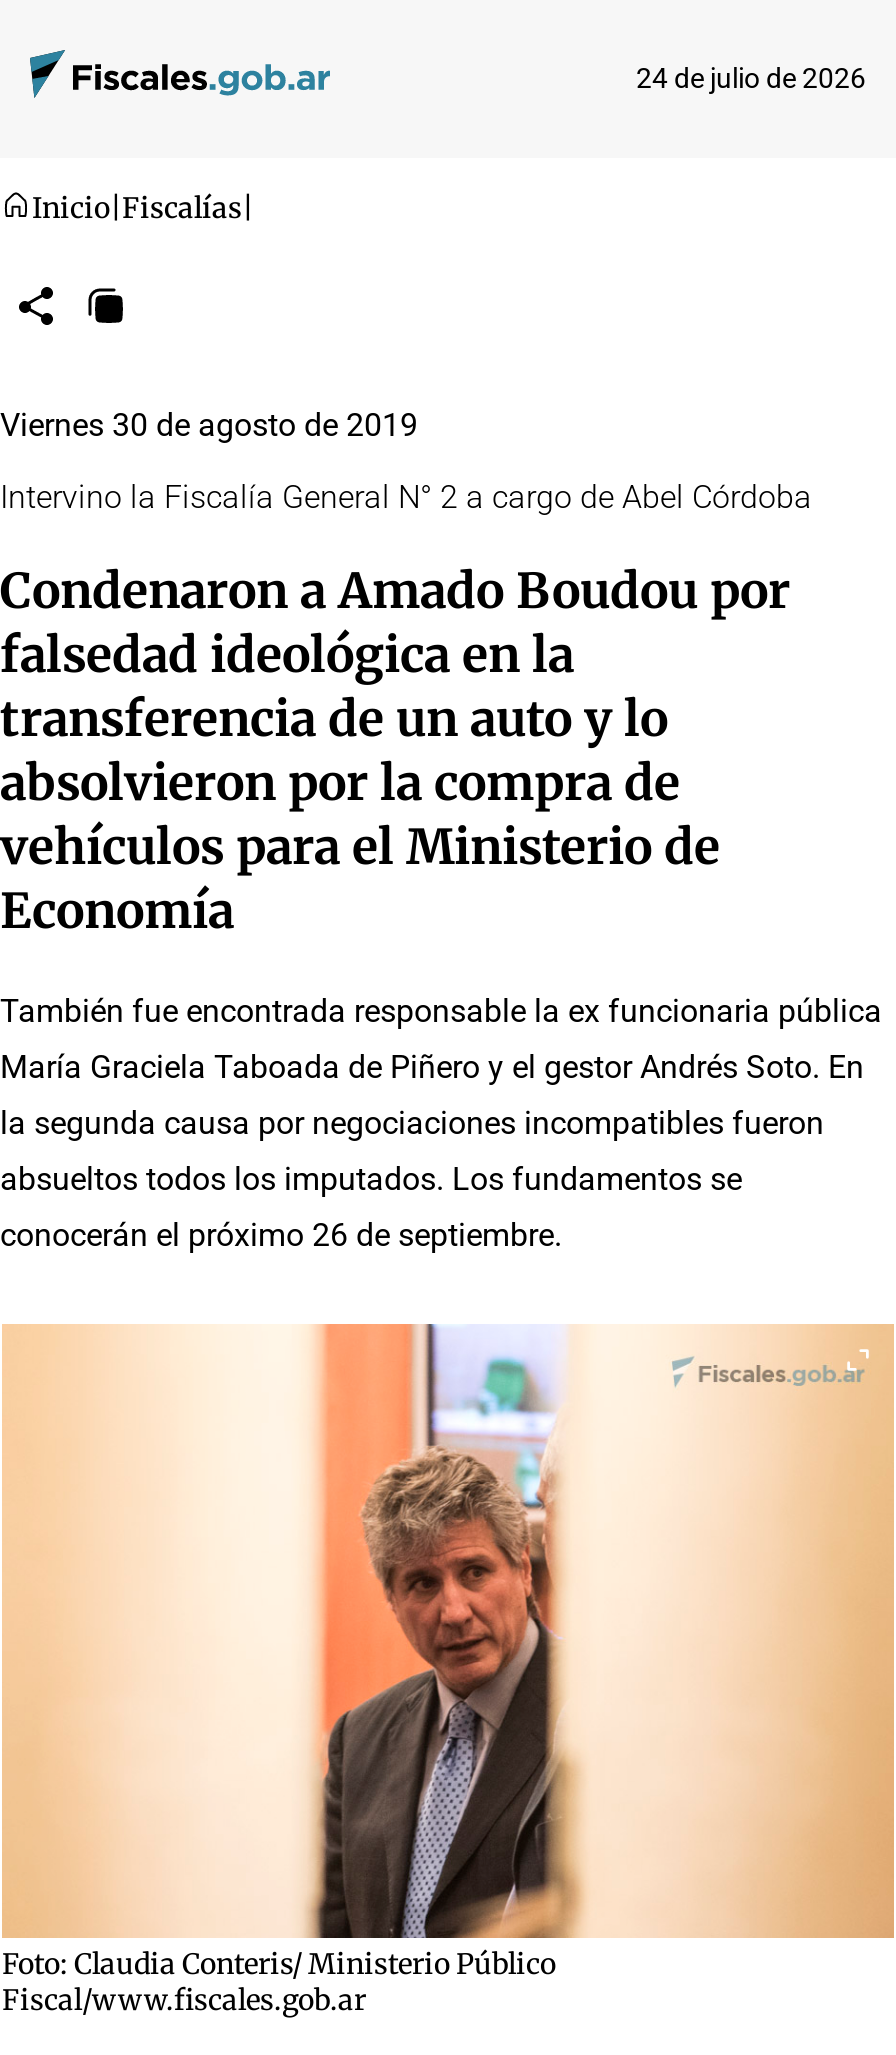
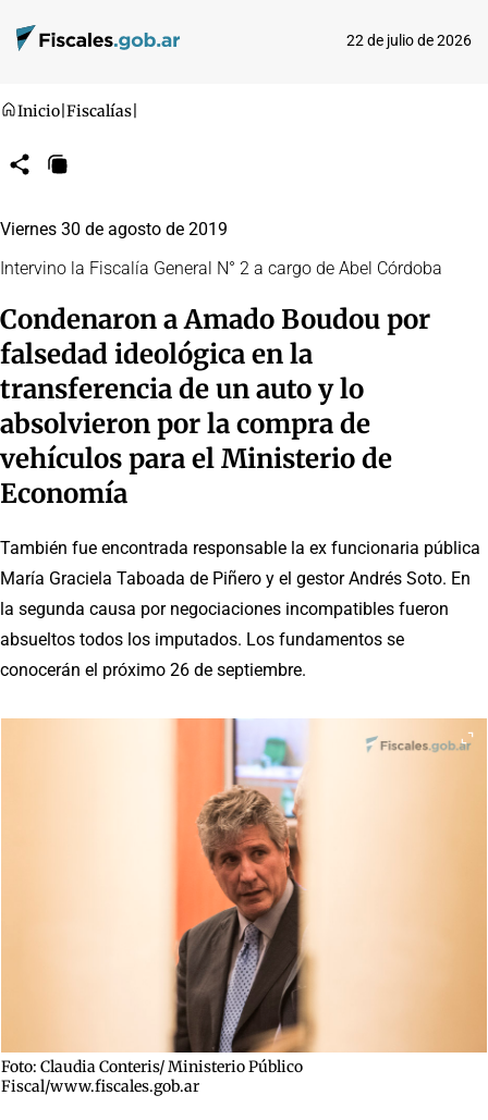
[636,62,866,94] 24 de julio de 2026 -> [346,32,472,49] 22 de julio de 2026

